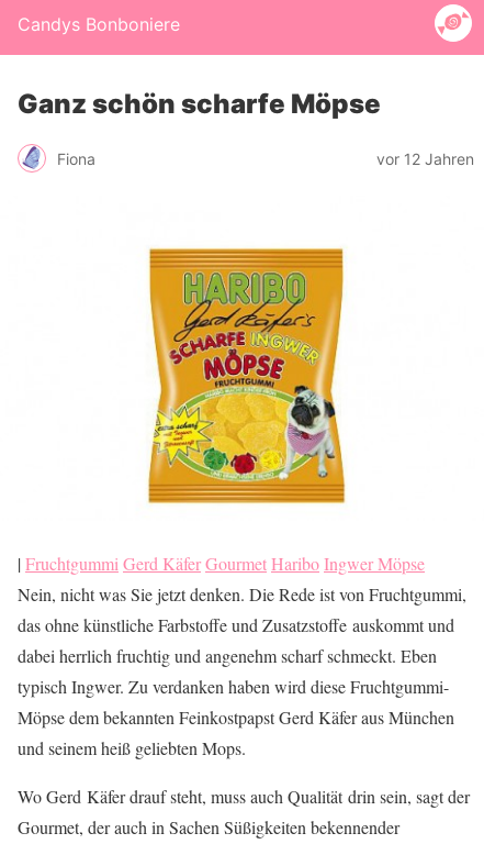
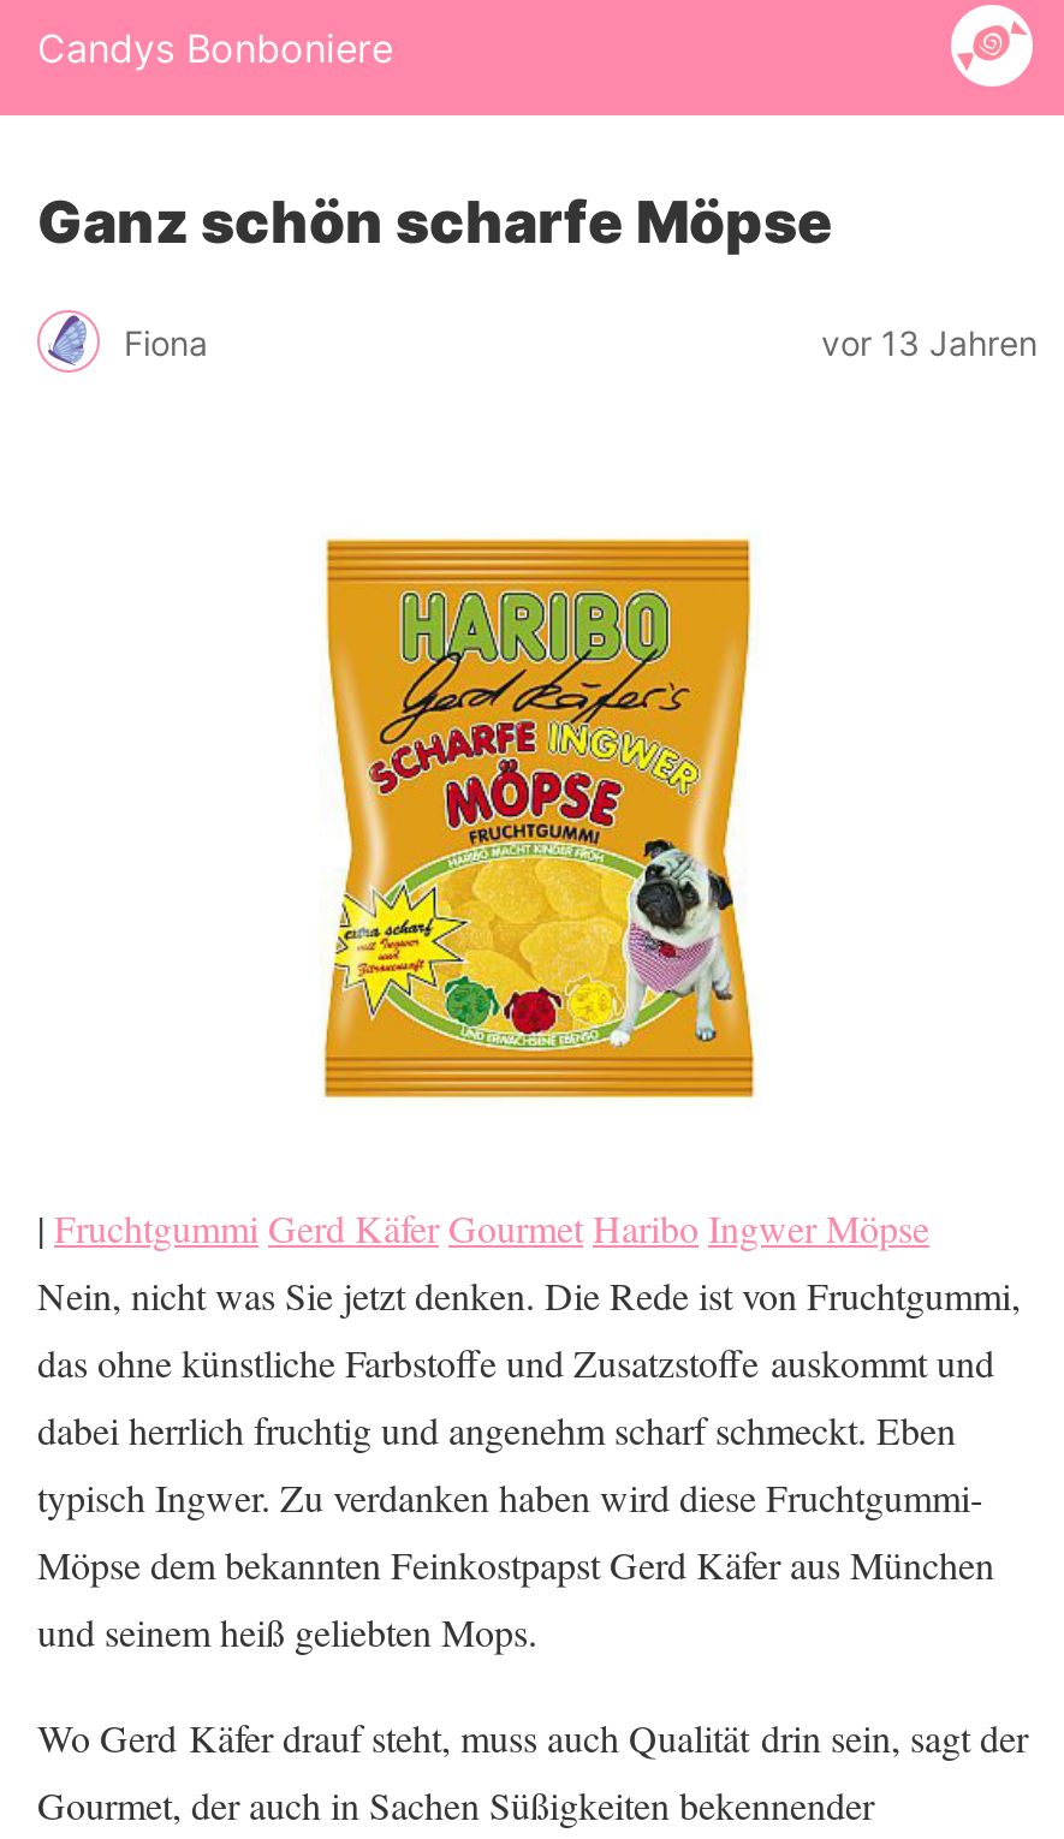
[376,149,474,168] vor 12 Jahren -> [821,321,1038,362] vor 13 Jahren

